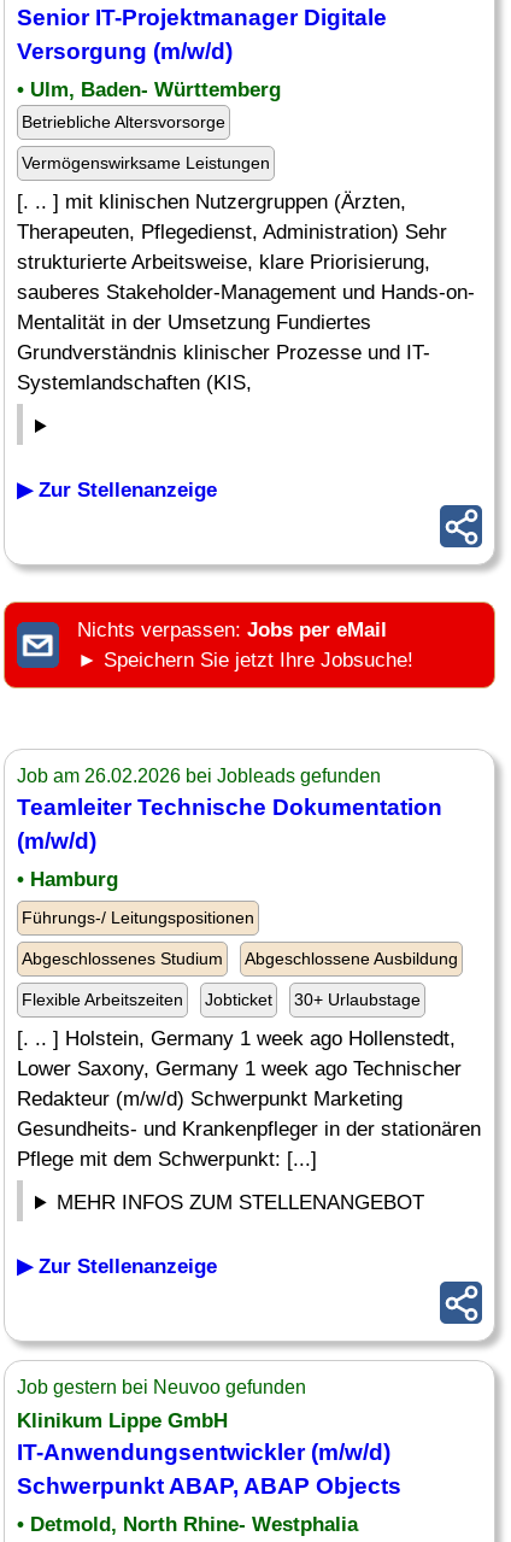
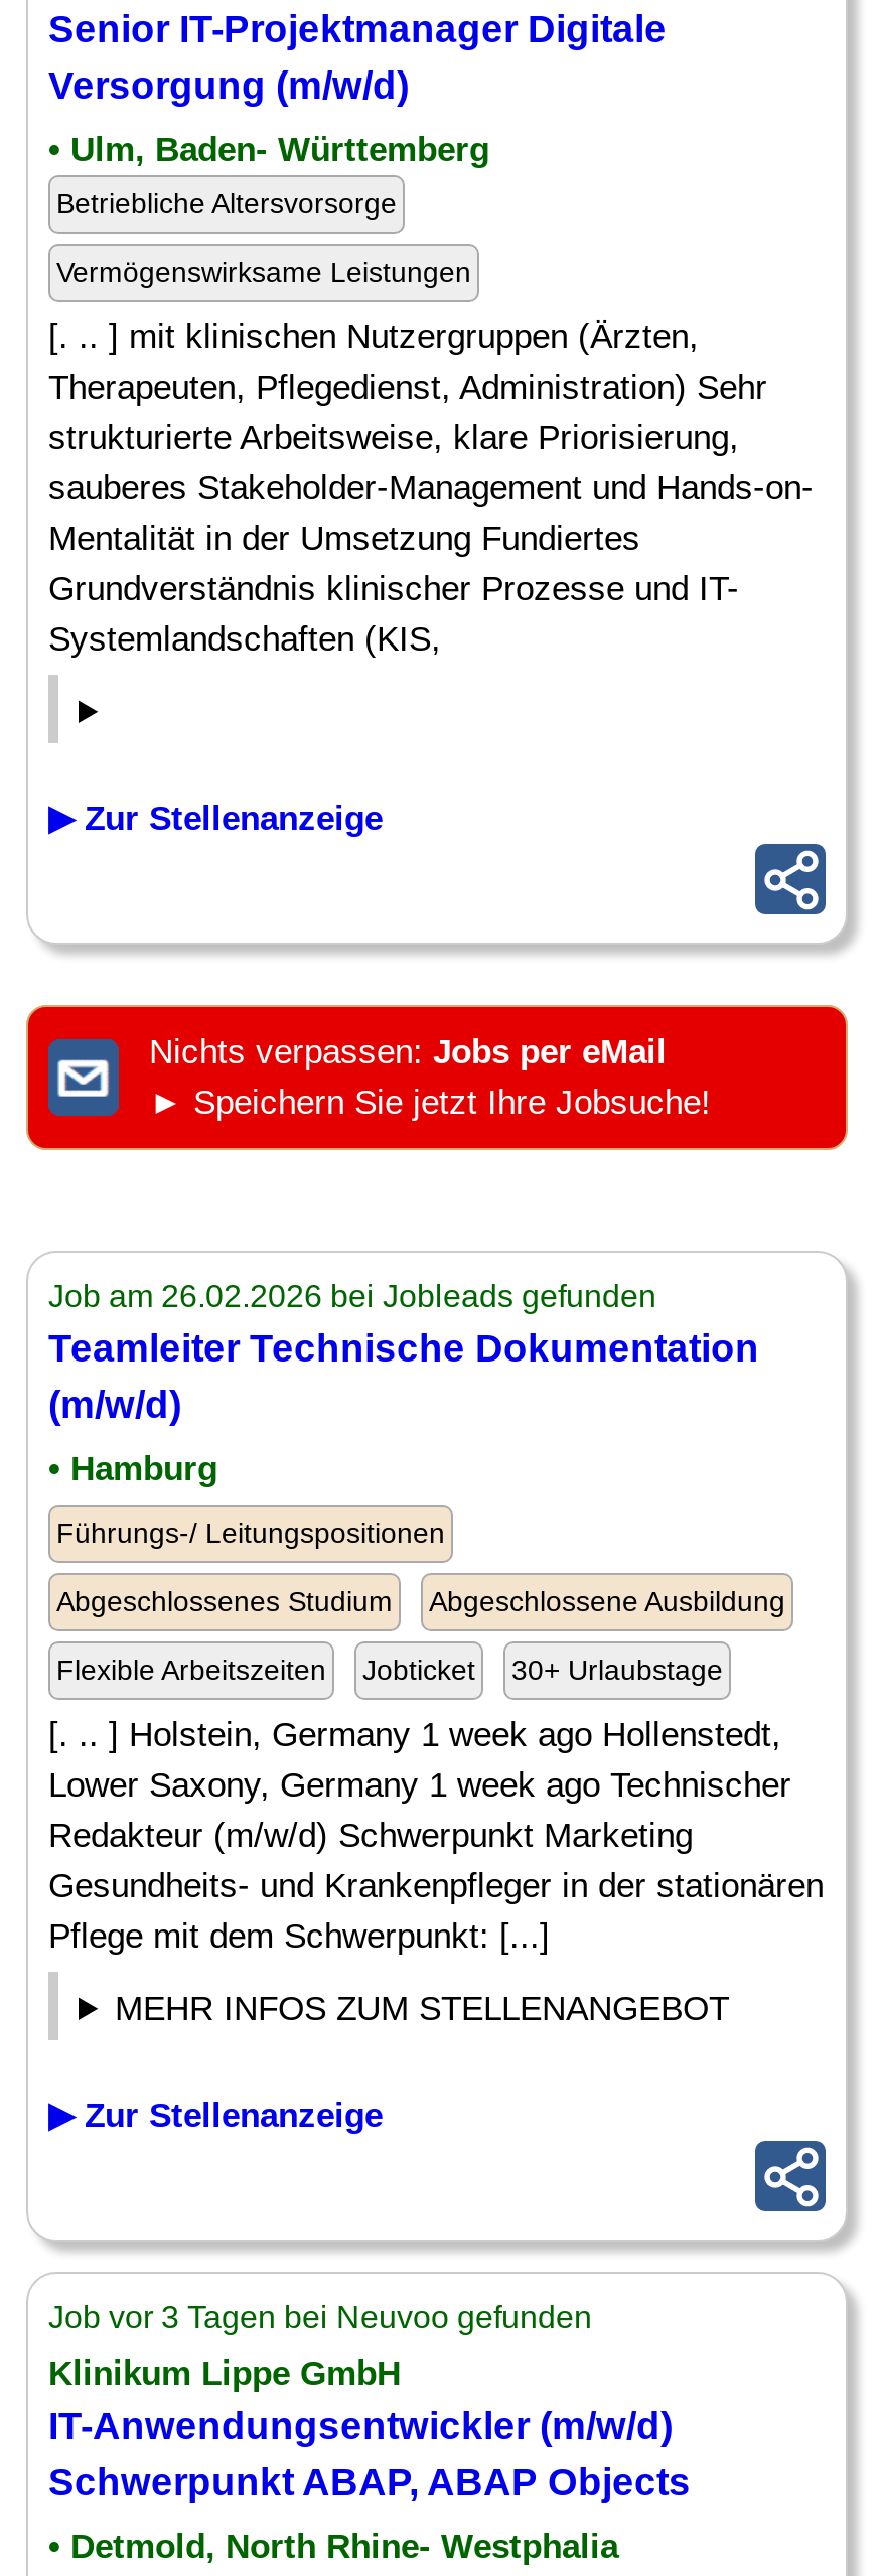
[17,1377,306,1397] Job gestern bei Neuvoo gefunden -> [48,2300,592,2334] Job vor 3 Tagen bei Neuvoo gefunden

